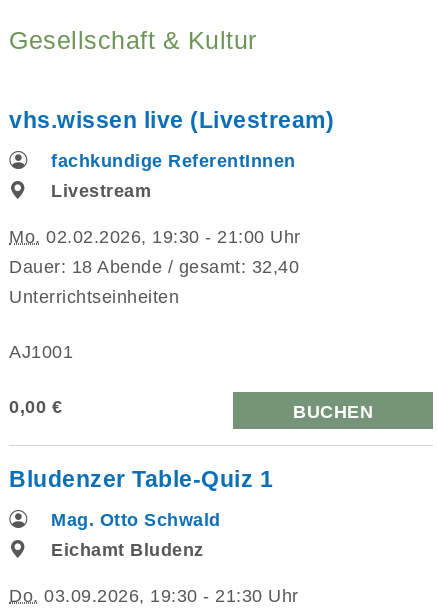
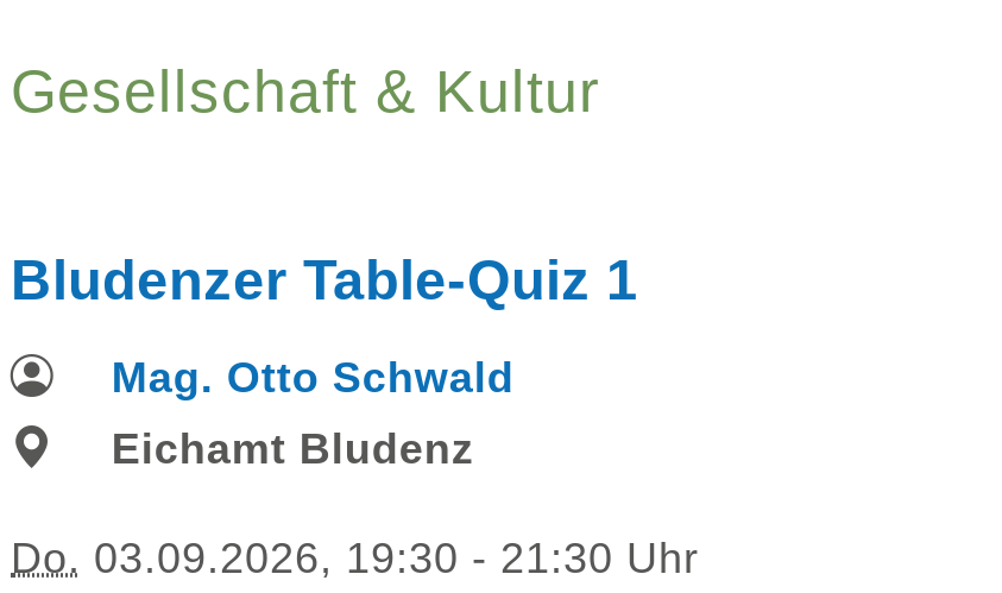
[9,107,373,422] vhs.wissen live (Livestream) | fachkundige ReferentInnen | Livestream | Mo. 02.02.2026, 19:30 - 21:00 Uhr | Dauer: 18 Abende / gesamt: 32,40 | Unterrichtseinheiten | AJ1001 | 0,00 € | BUCHEN -> none

